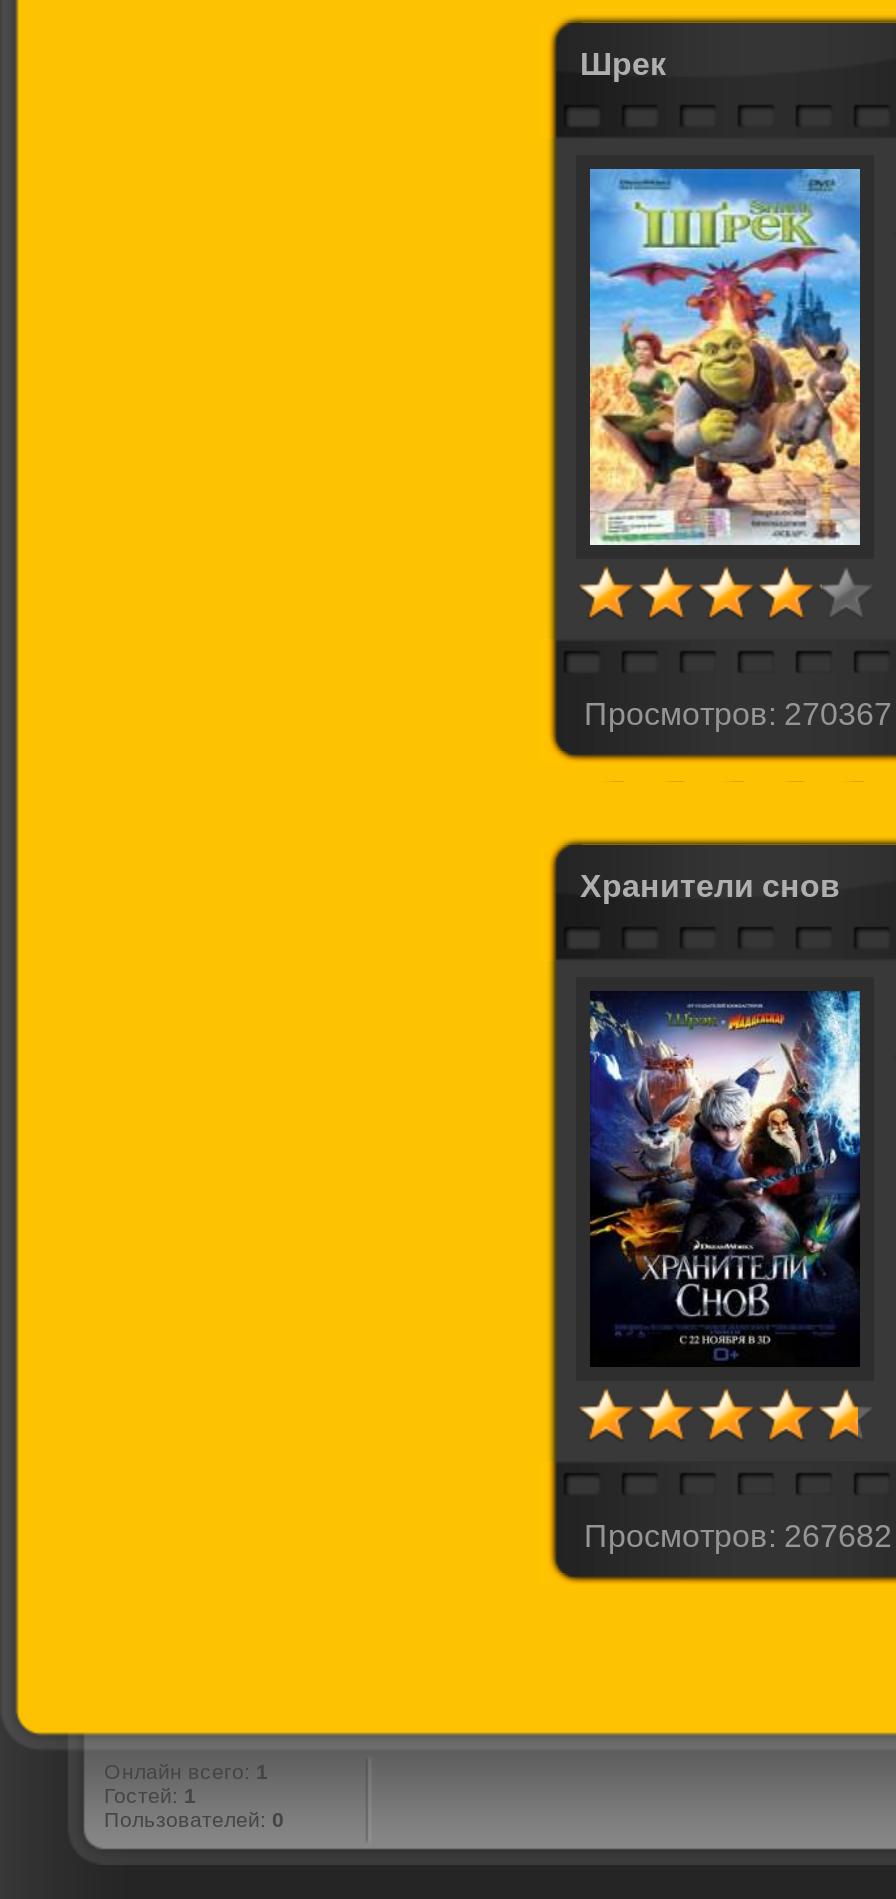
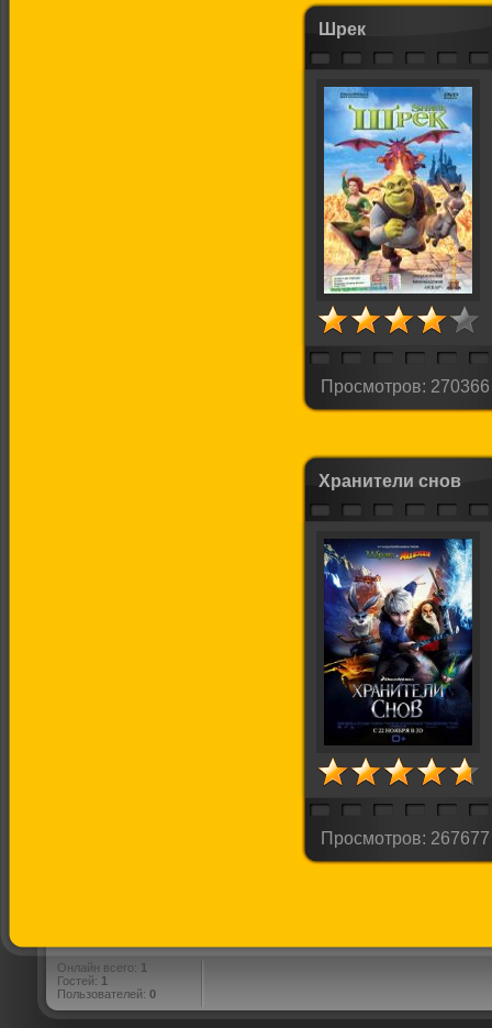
[584,697,892,731] Просмотров: 270367 -> [321,377,490,396] Просмотров: 270366
[584,1519,892,1553] Просмотров: 267682 -> [321,829,490,848] Просмотров: 267677

